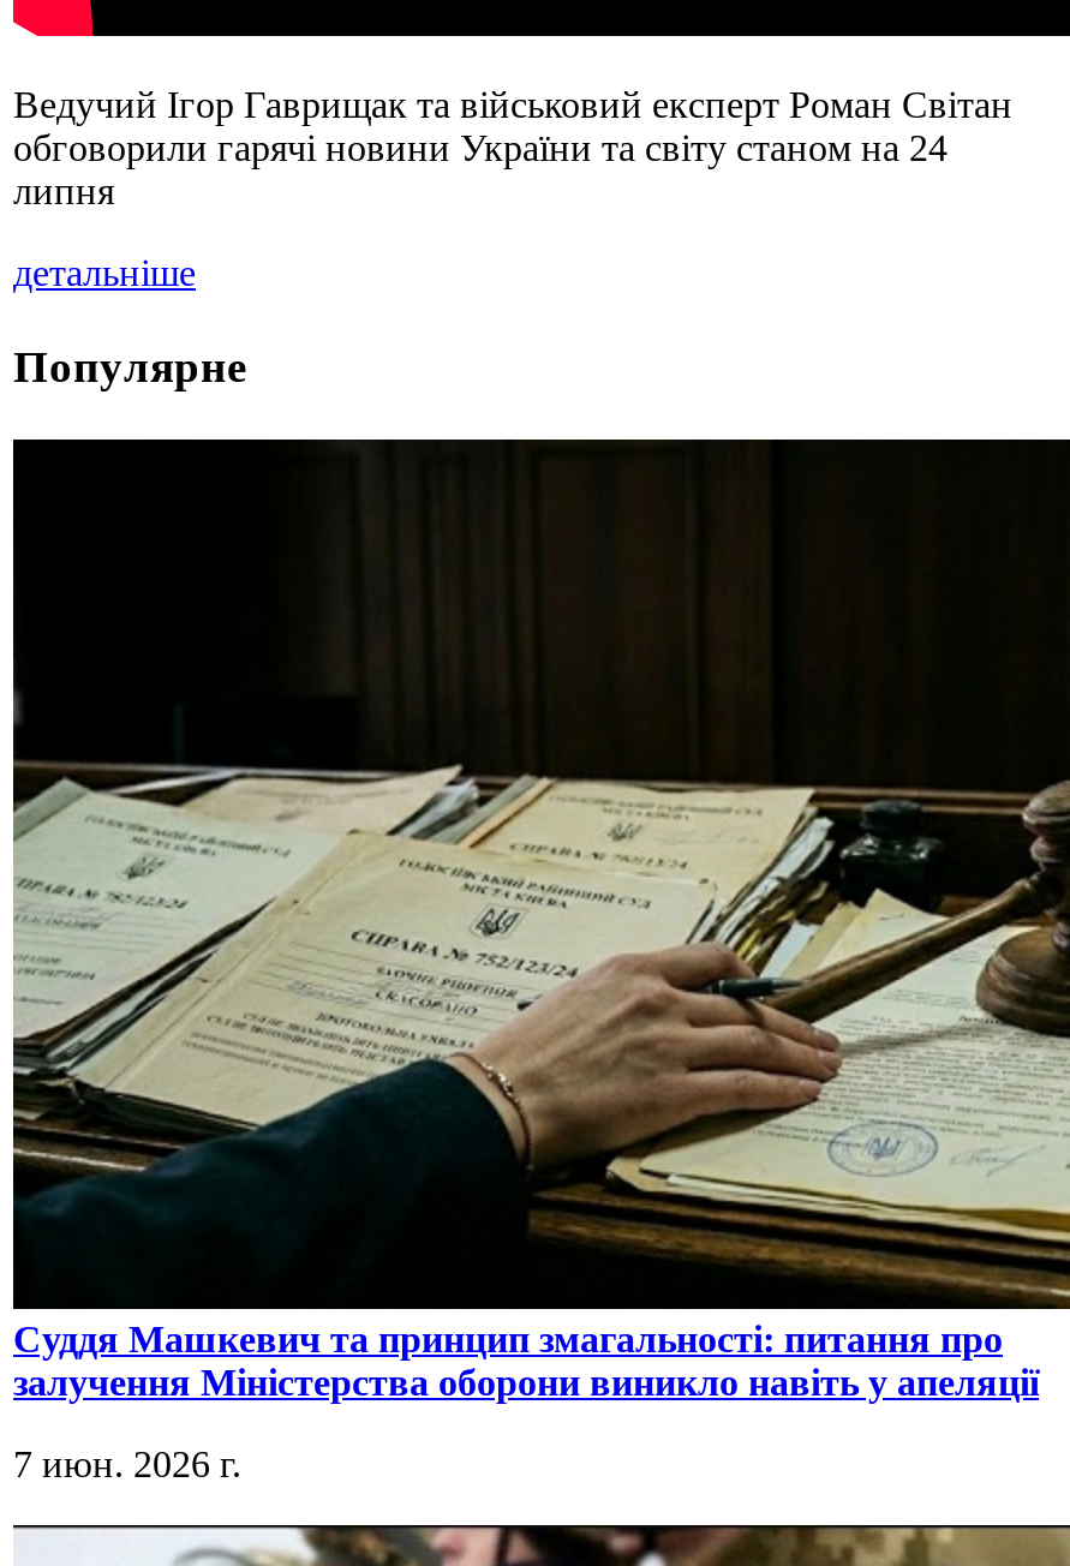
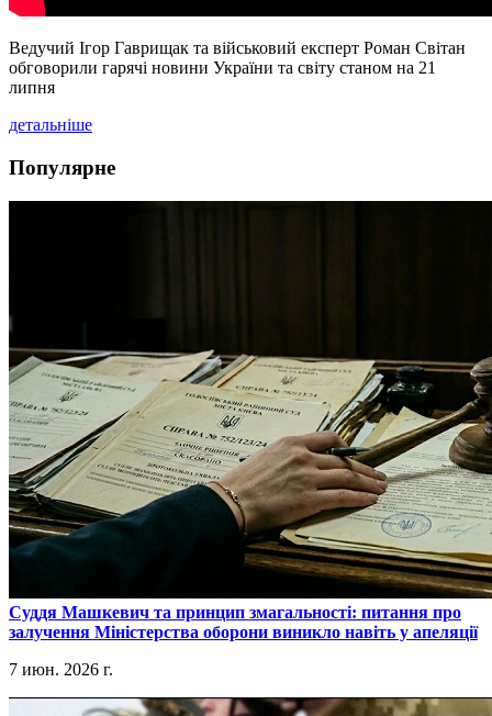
[13,128,948,169] обговорили гарячі новини України та світу станом на 24 -> [9,59,436,77] обговорили гарячі новини України та світу станом на 21

